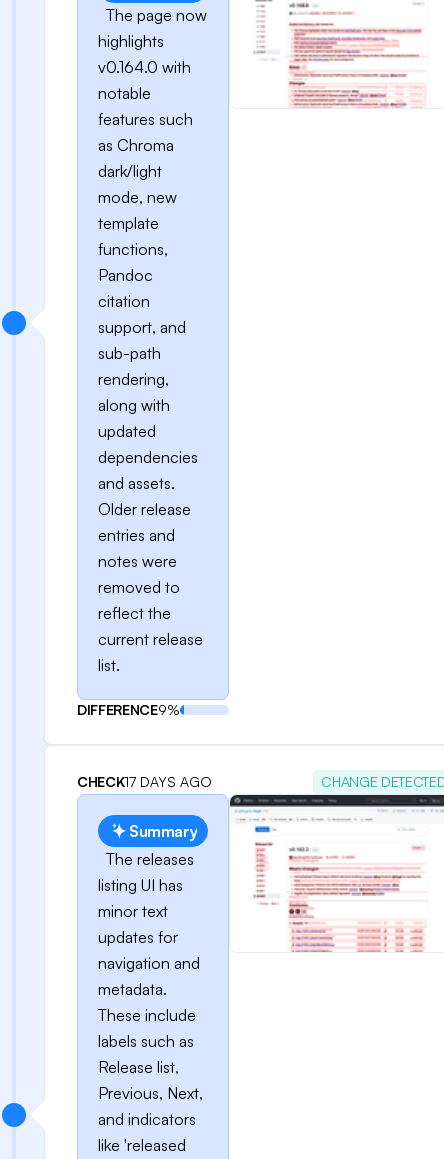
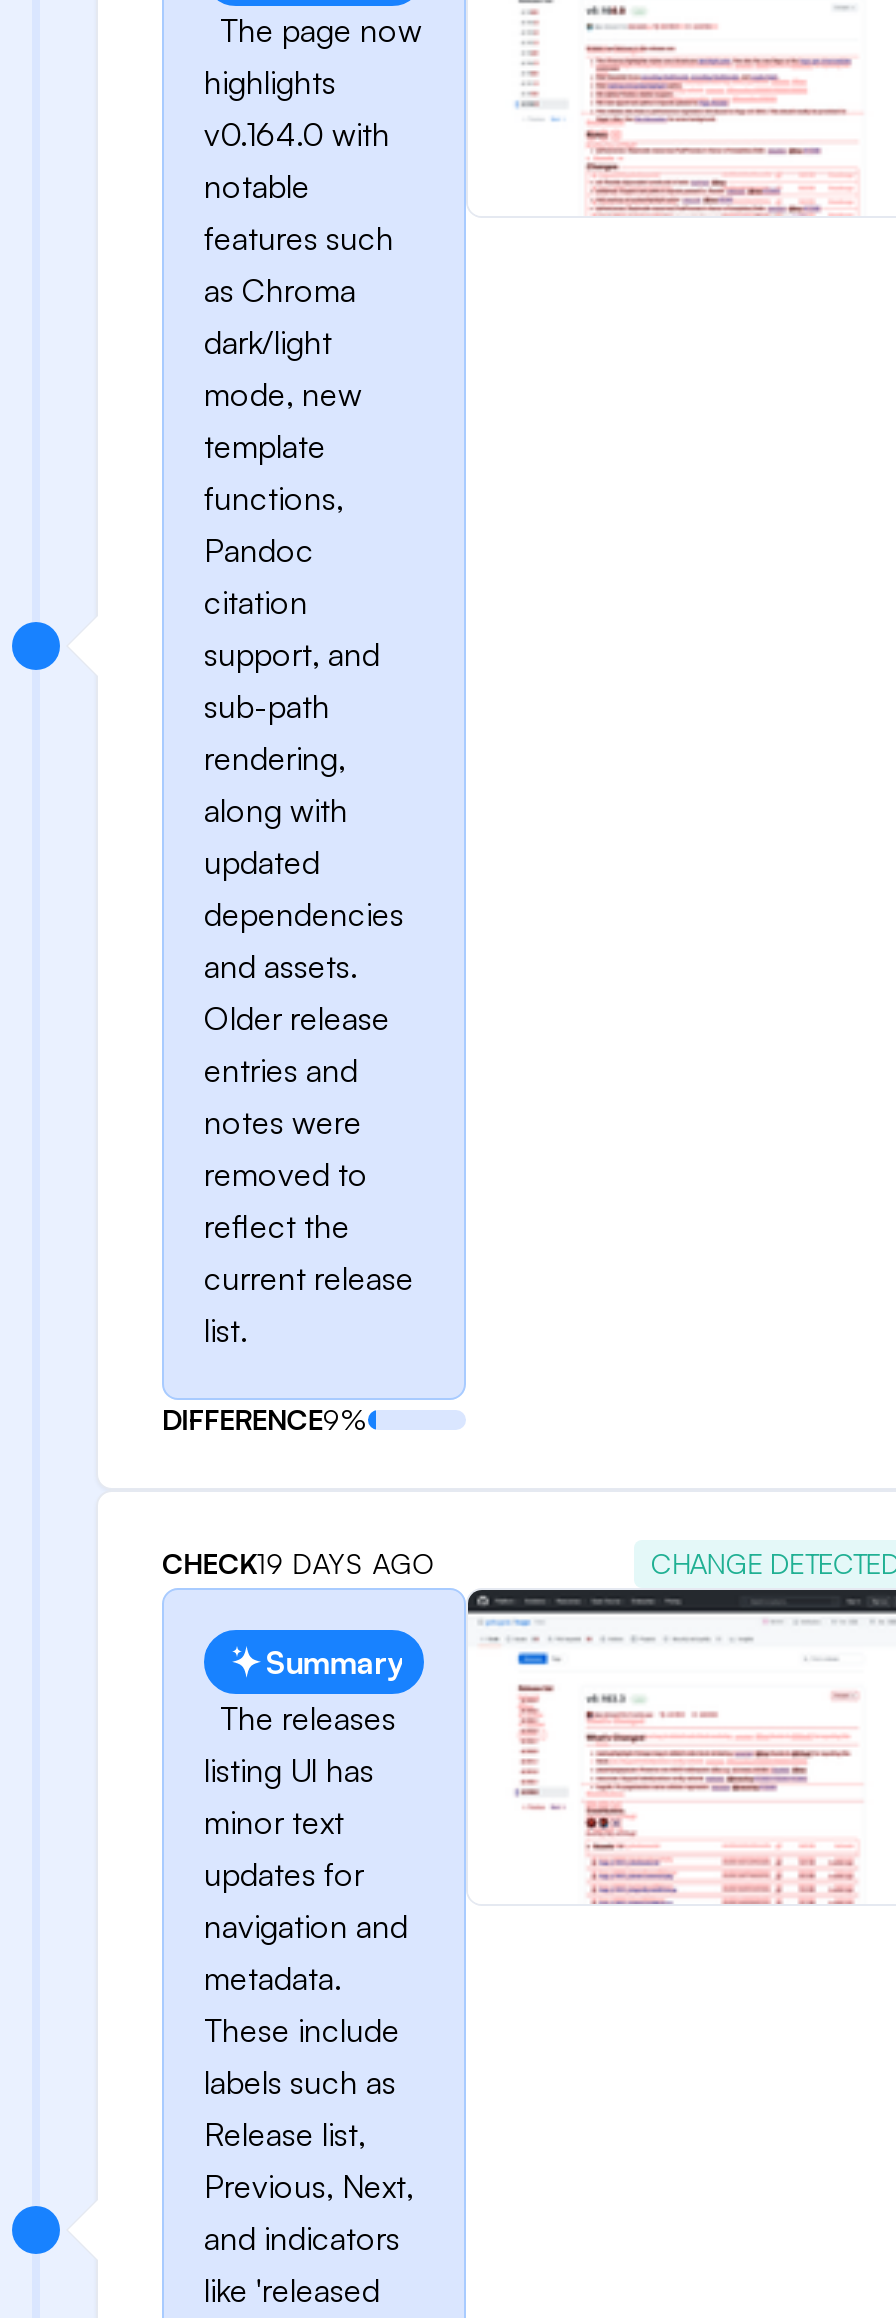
[77,773,212,790] CHECK17 DAYS AGO -> [162,1546,436,1580] CHECK19 DAYS AGO

